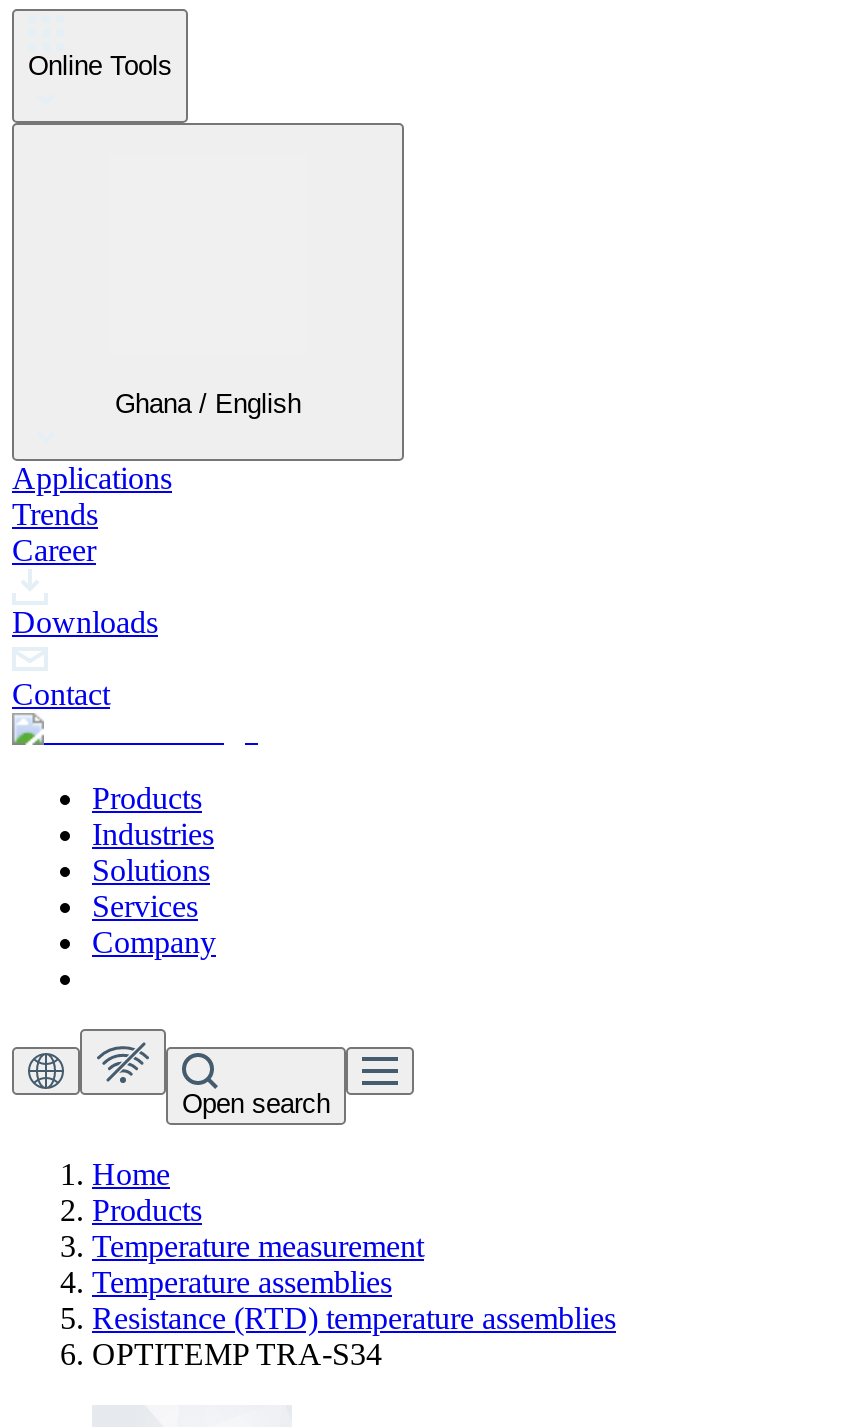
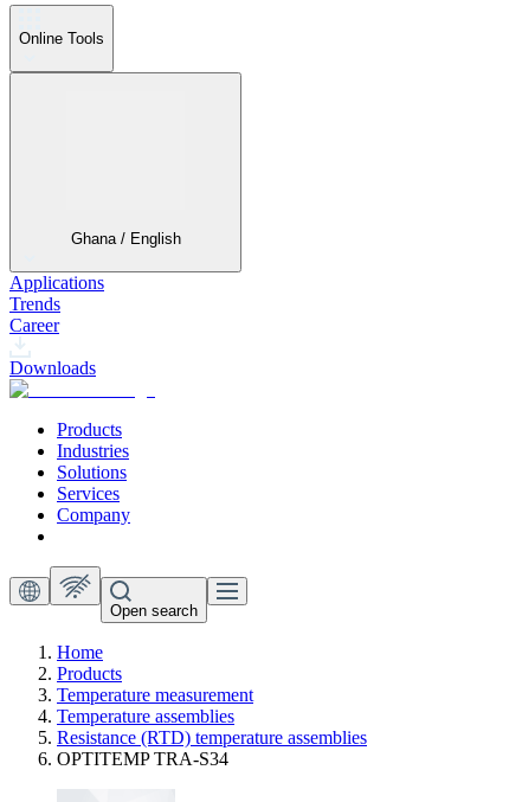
[12,676,110,710] Contact -> none

